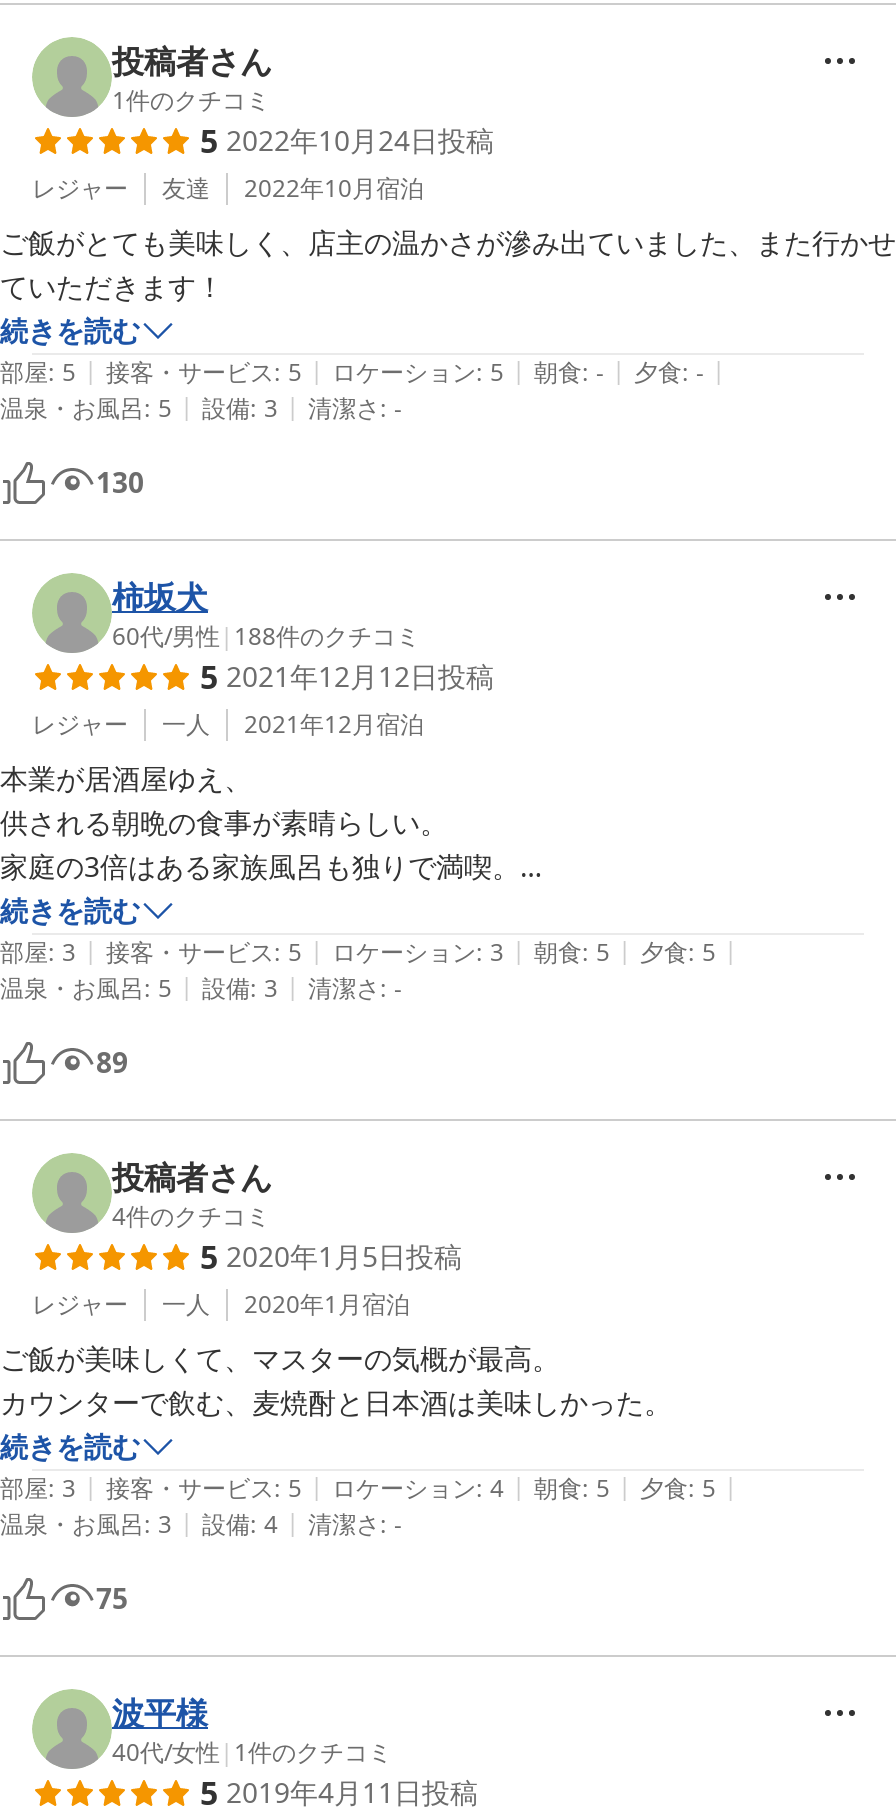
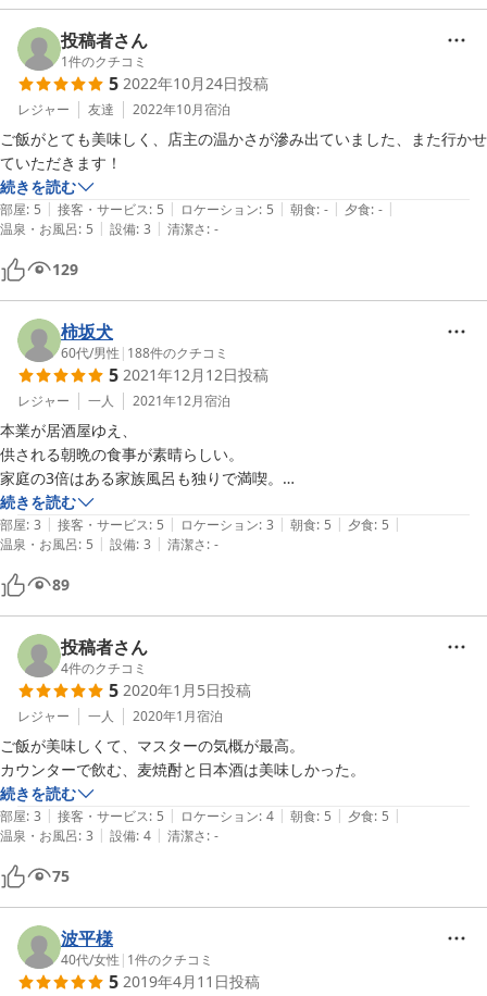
[96,463,144,501] 130 -> [52,259,78,279] 129

